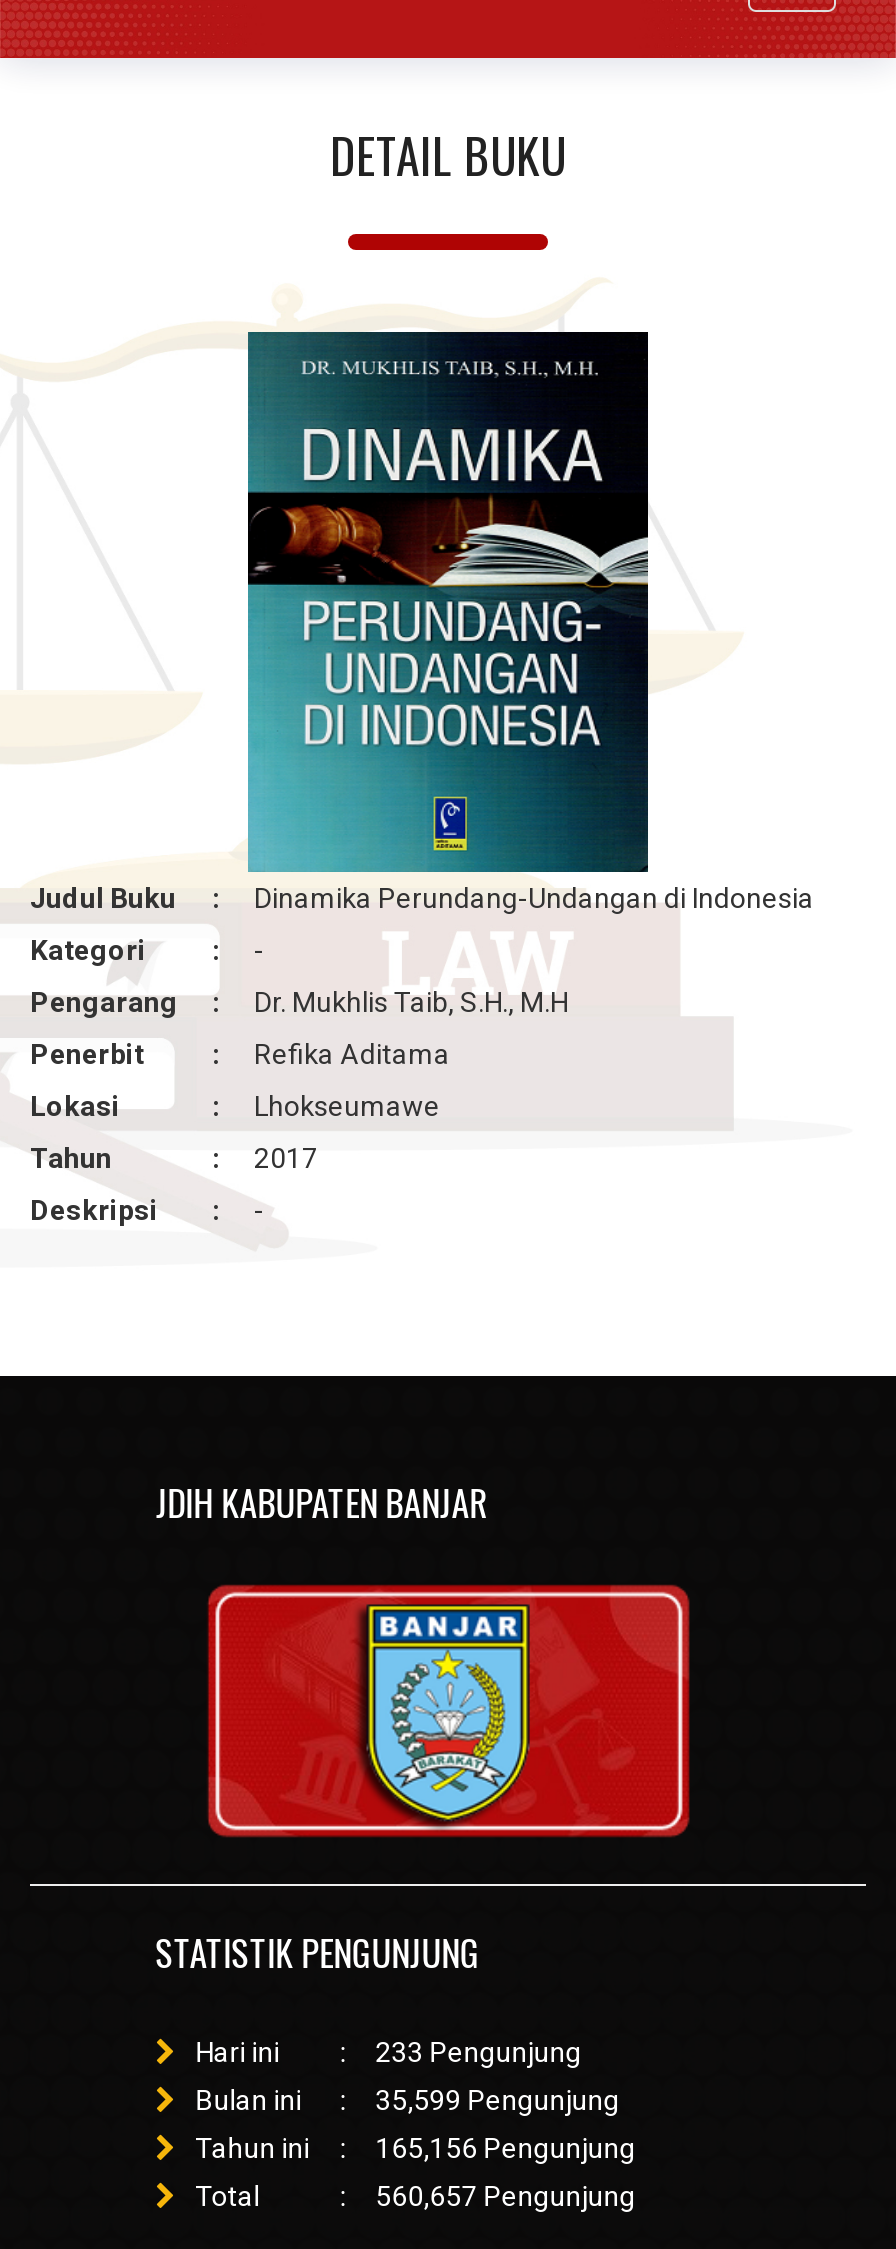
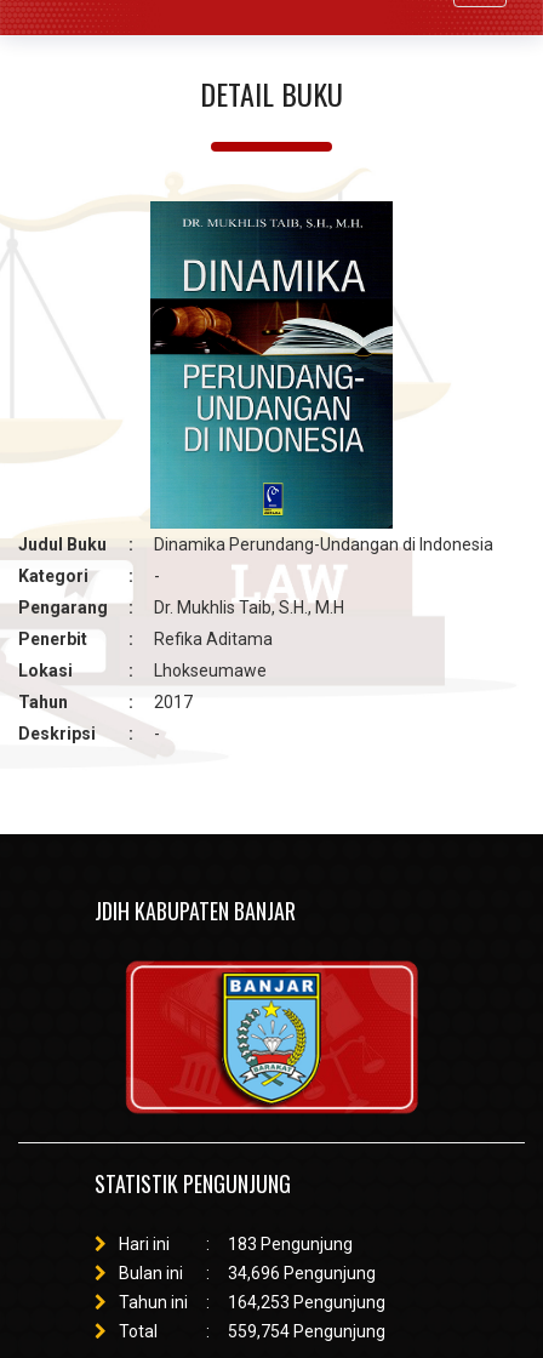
[375,2036,581,2068] 233 Pengunjung -> [228,1234,352,1254] 183 Pengunjung
[375,2084,619,2116] 35,599 Pengunjung -> [228,1263,375,1283] 34,696 Pengunjung
[375,2132,635,2164] 165,156 Pengunjung -> [228,1292,385,1312] 164,253 Pengunjung
[375,2180,635,2212] 560,657 Pengunjung -> [228,1322,385,1341] 559,754 Pengunjung

